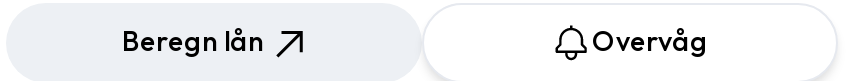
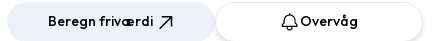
[122,24,264,60] Beregn lån -> [48,12,153,30] Beregn friværdi

